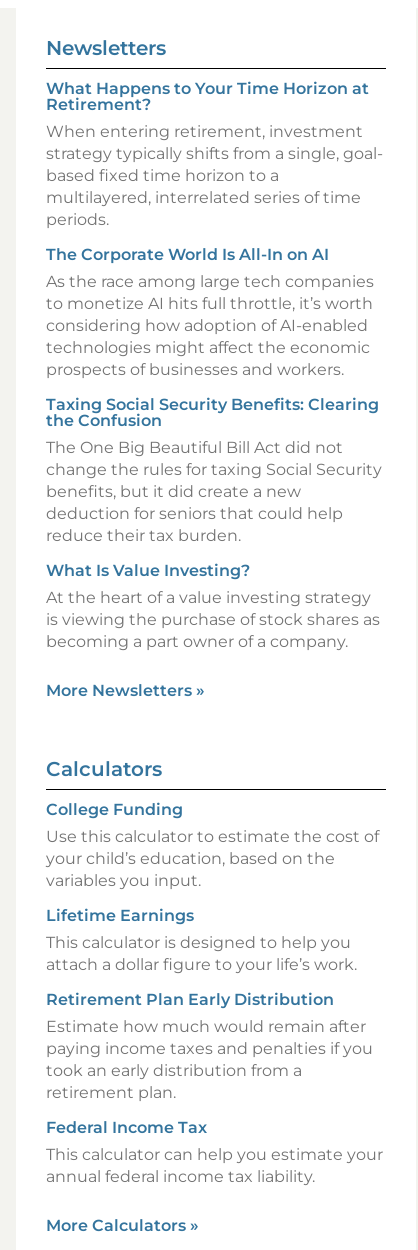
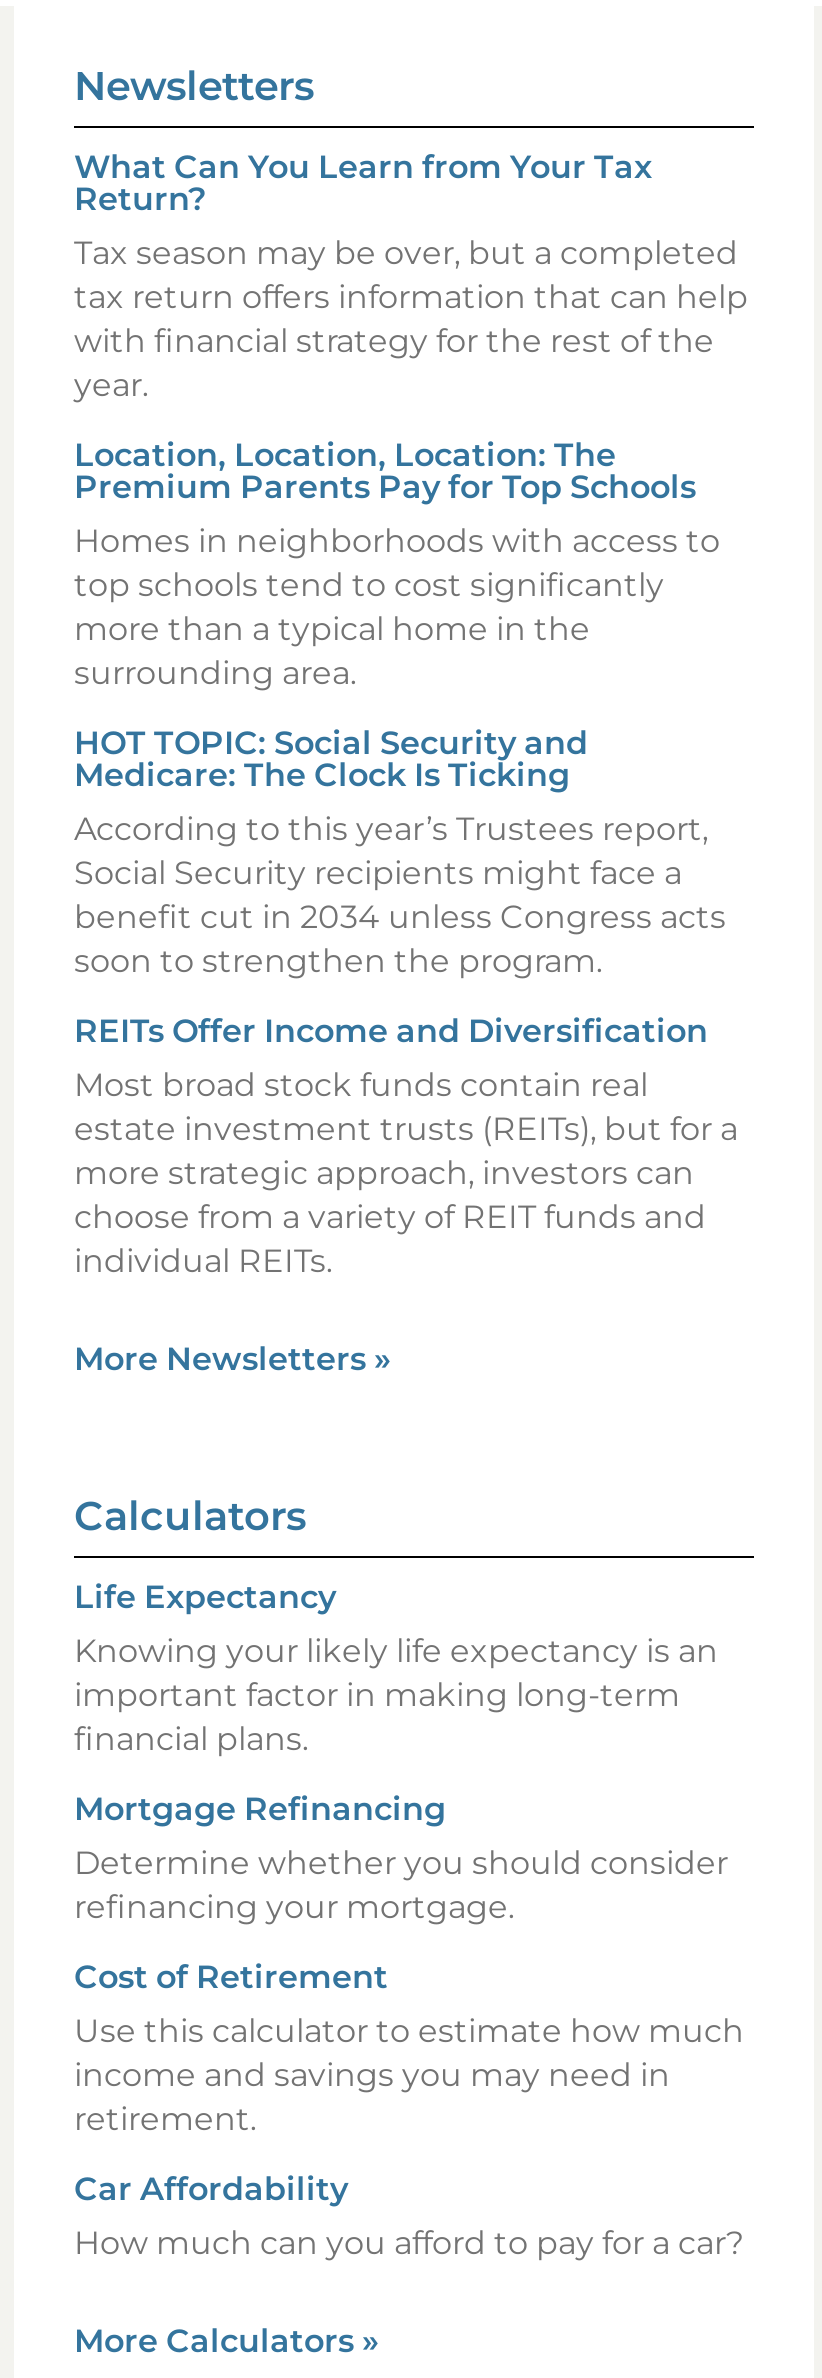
[46,79,383,229] What Happens to Your Time Horizon at | Retirement? | When entering retirement, investment | strategy typically shifts from a single, goal- | based fixed time horizon to a | multilayered, interrelated series of time | periods. -> [74,147,748,403] What Can You Learn from Your Tax | Return? | Tax season may be over, but a completed | tax return offers information that can help | with financial strategy for the rest of the | year.
[46,245,374,379] The Corporate World Is All-In on AI | As the race among large tech companies | to monetize AI hits full throttle, it’s worth | considering how adoption of AI-enabled | technologies might affect the economic | prospects of businesses and workers. -> [74,435,720,691] Location, Location, Location: The | Premium Parents Pay for Top Schools | Homes in neighborhoods with access to | top schools tend to cost significantly | more than a typical home in the | surrounding area.
[46,395,382,545] Taxing Social Security Benefits: Clearing | the Confusion | The One Big Beautiful Bill Act did not | change the rules for taxing Social Security | benefits, but it did create a new | deduction for seniors that could help | reduce their tax burden. -> [74,723,726,979] HOT TOPIC: Social Security and | Medicare: The Clock Is Ticking | According to this year’s Trustees report, | Social Security recipients might face a | benefit cut in 2034 unless Congress acts | soon to strengthen the program.
[46,561,380,651] What Is Value Investing? | At the heart of a value investing strategy | is viewing the purchase of stock shares as | becoming a part owner of a company. -> [74,1011,738,1279] REITs Offer Income and Diversification | Most broad stock funds contain real | estate investment trusts (REITs), but for a | more strategic approach, investors can | choose from a variety of REIT funds and | individual REITs.
[46,800,379,890] College Funding | Use this calculator to estimate the cost of | your child’s education, based on the | variables you input. -> [74,1577,718,1757] Life Expectancy | Knowing your likely life expectancy is an | important factor in making long-term | financial plans.
[46,906,357,974] Lifetime Earnings | This calculator is designed to help you | attach a dollar figure to your life’s work. -> [74,1789,728,1925] Mortgage Refinancing | Determine whether you should consider | refinancing your mortgage.
[46,990,373,1102] Retirement Plan Early Distribution | Estimate how much would remain after | paying income taxes and penalties if you | took an early distribution from a | retirement plan. -> [74,1957,744,2137] Cost of Retirement | Use this calculator to estimate how much | income and savings you may need in | retirement.
[46,1118,383,1186] Federal Income Tax | This calculator can help you estimate your | annual federal income tax liability. -> [74,2169,744,2261] Car Affordability | How much can you afford to pay for a car?

